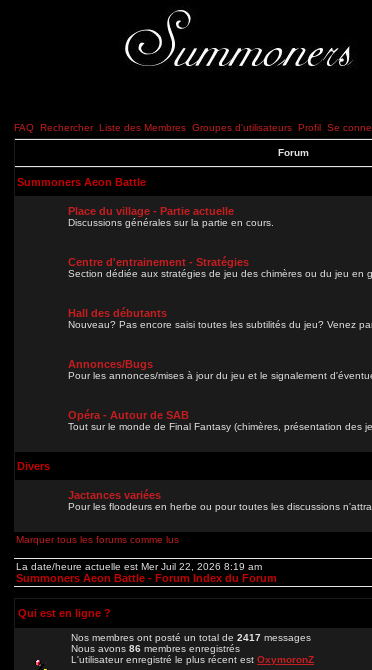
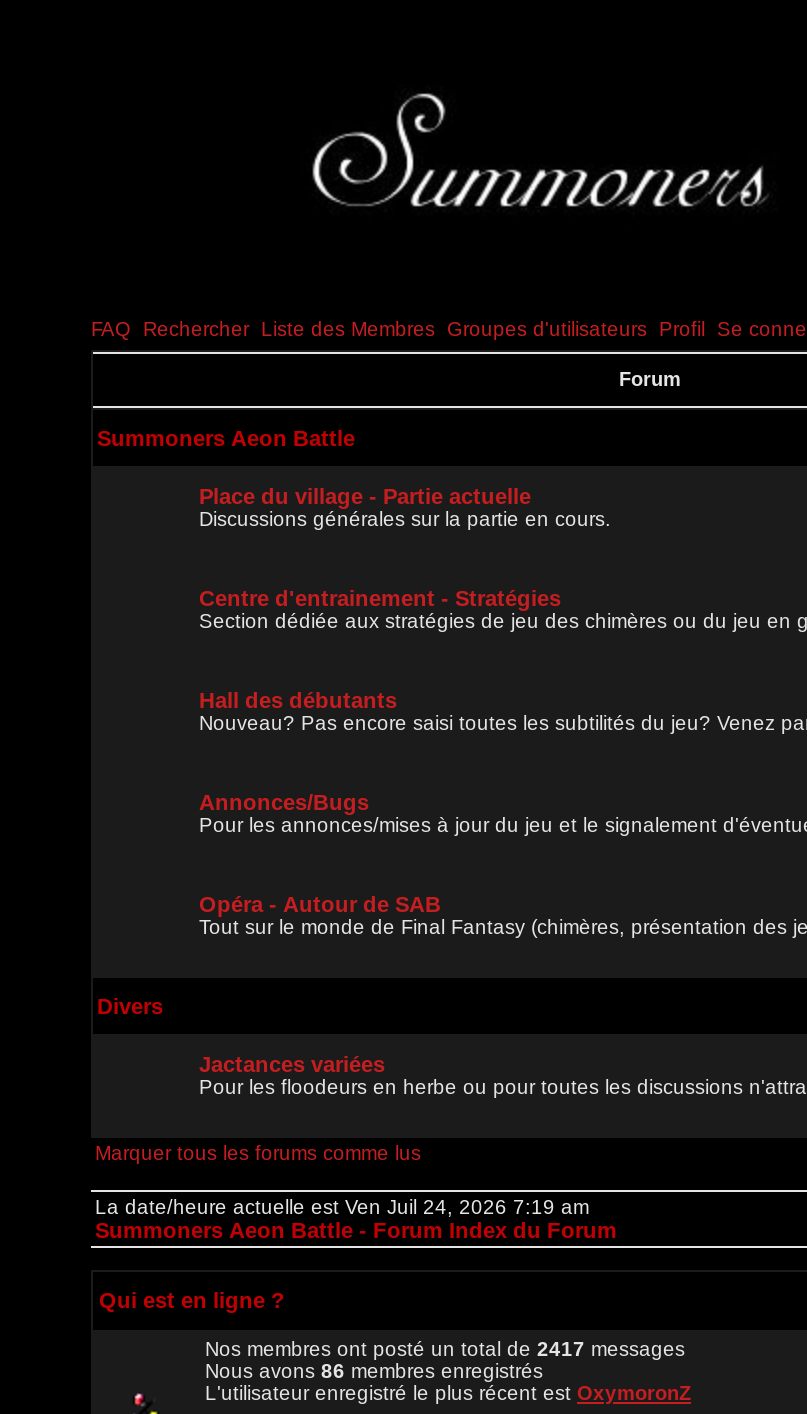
[16,561,262,572] La date/heure actuelle est Mer Juil 22, 2026 8:19 am -> [95,1196,589,1218] La date/heure actuelle est Ven Juil 24, 2026 7:19 am

